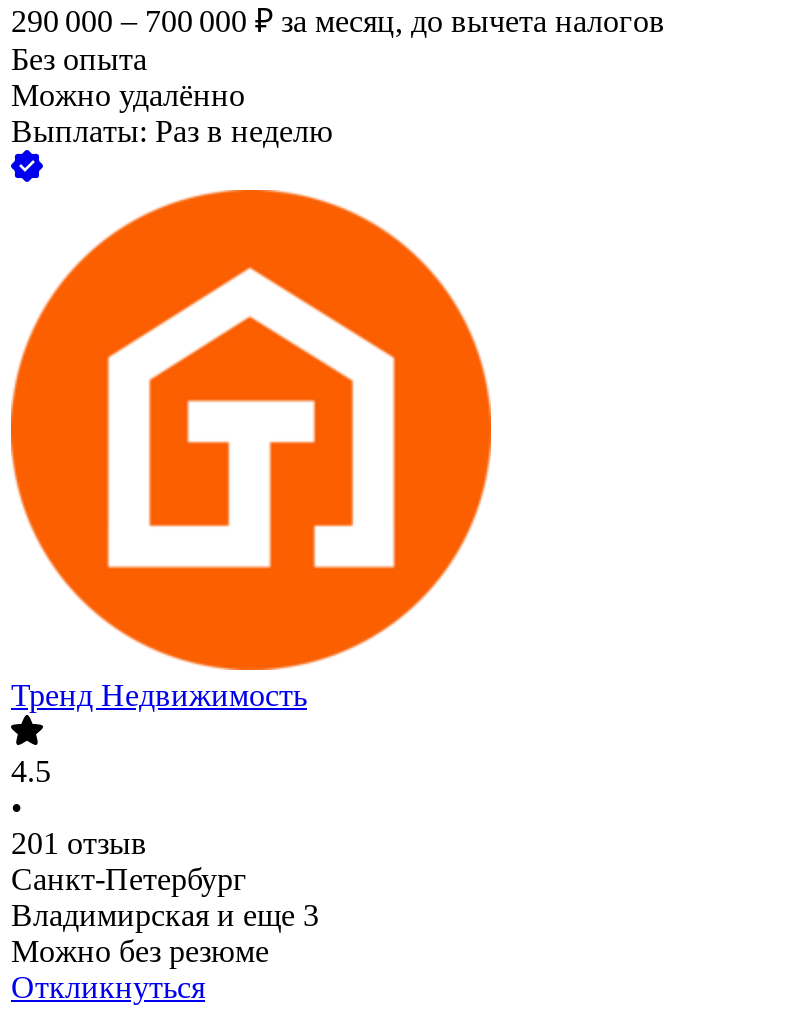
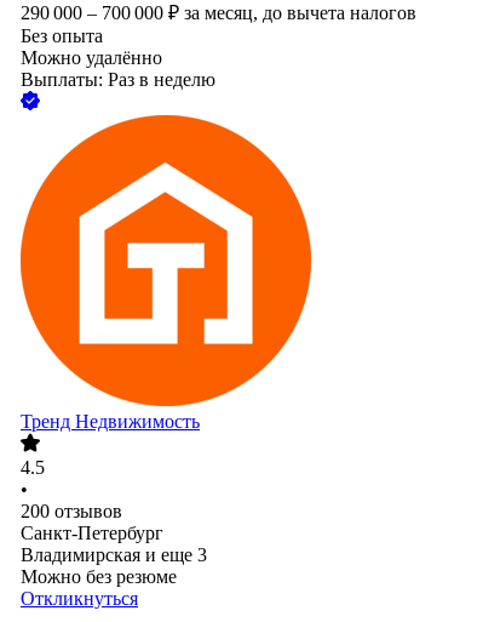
[11,827,147,861] 201 отзыв -> [21,501,122,522] 200 отзывов

